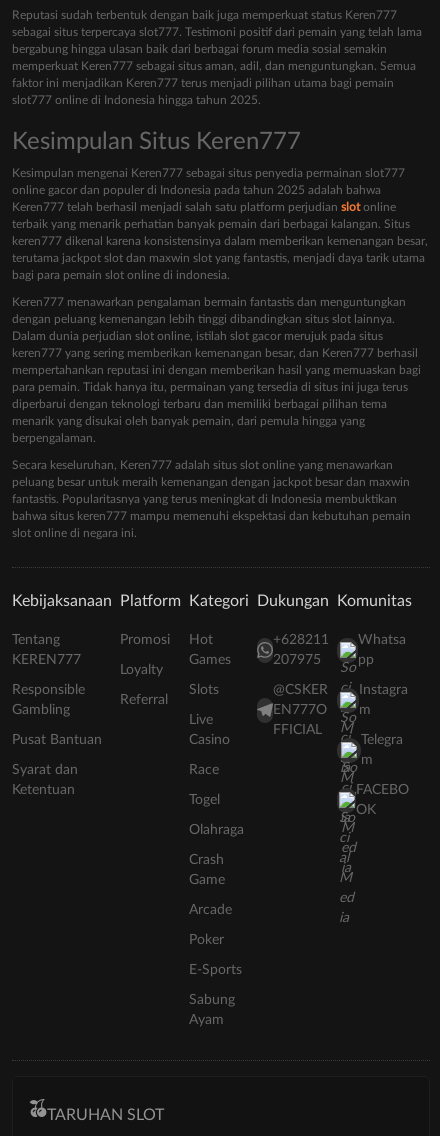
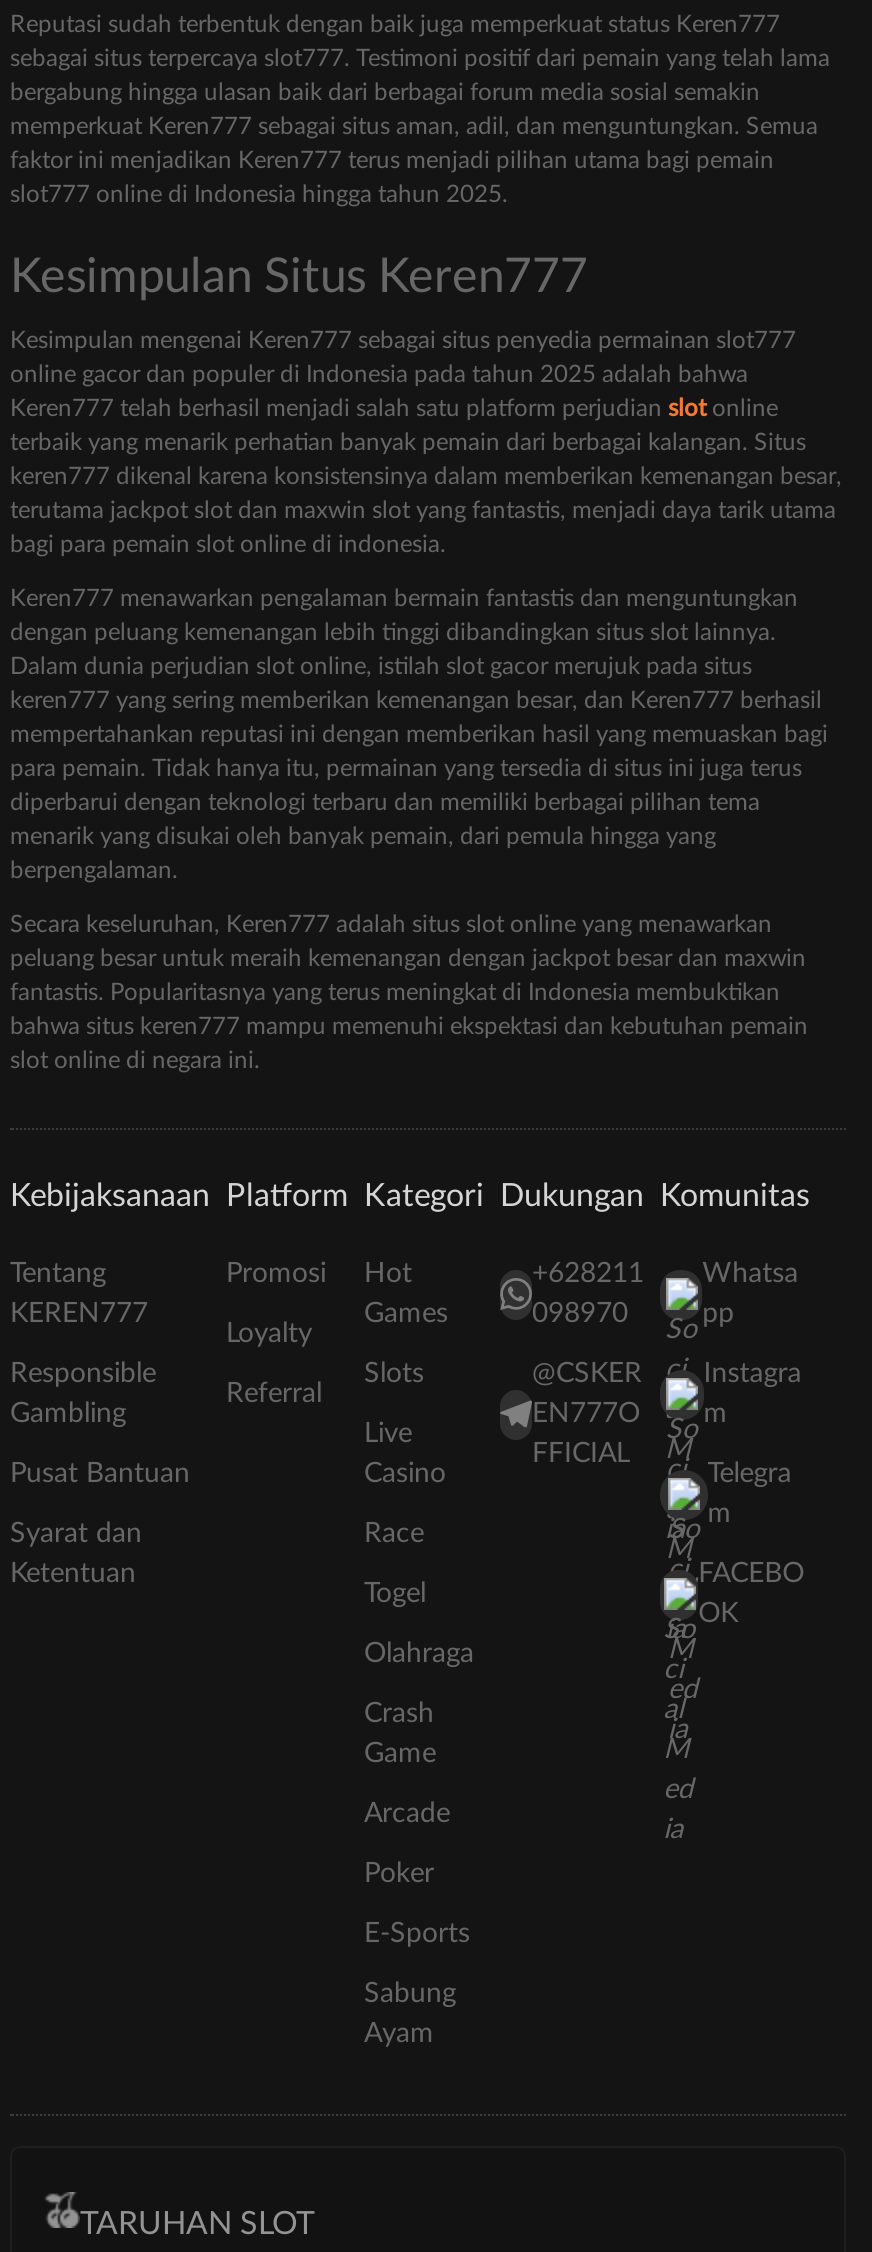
[273,653,321,667] 207975 -> [532,1300,628,1328] 098970

